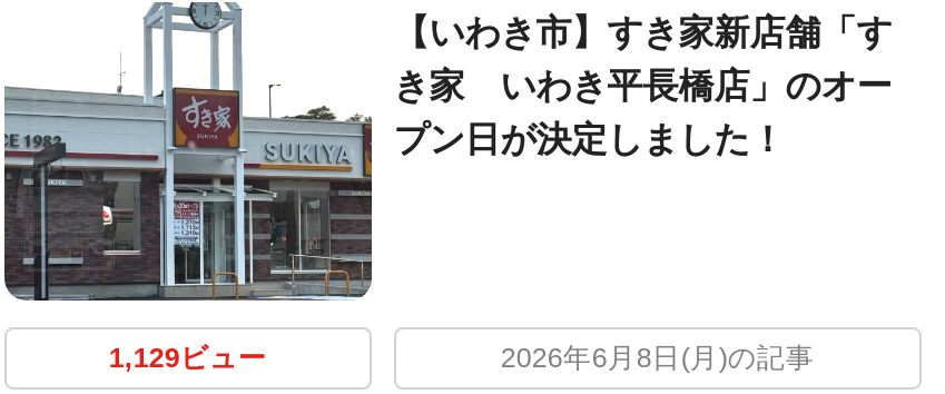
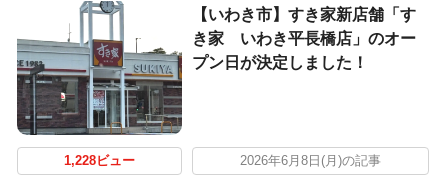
[109,342,267,374] 1,129ビュー -> [64,154,135,168] 1,228ビュー

